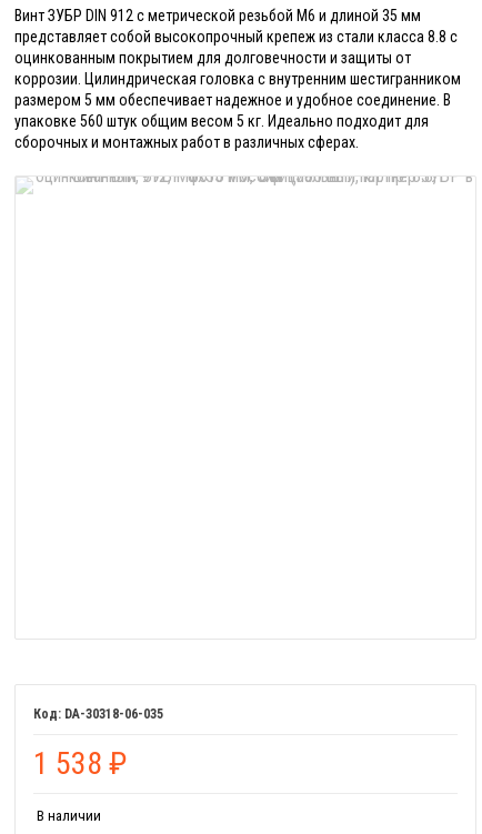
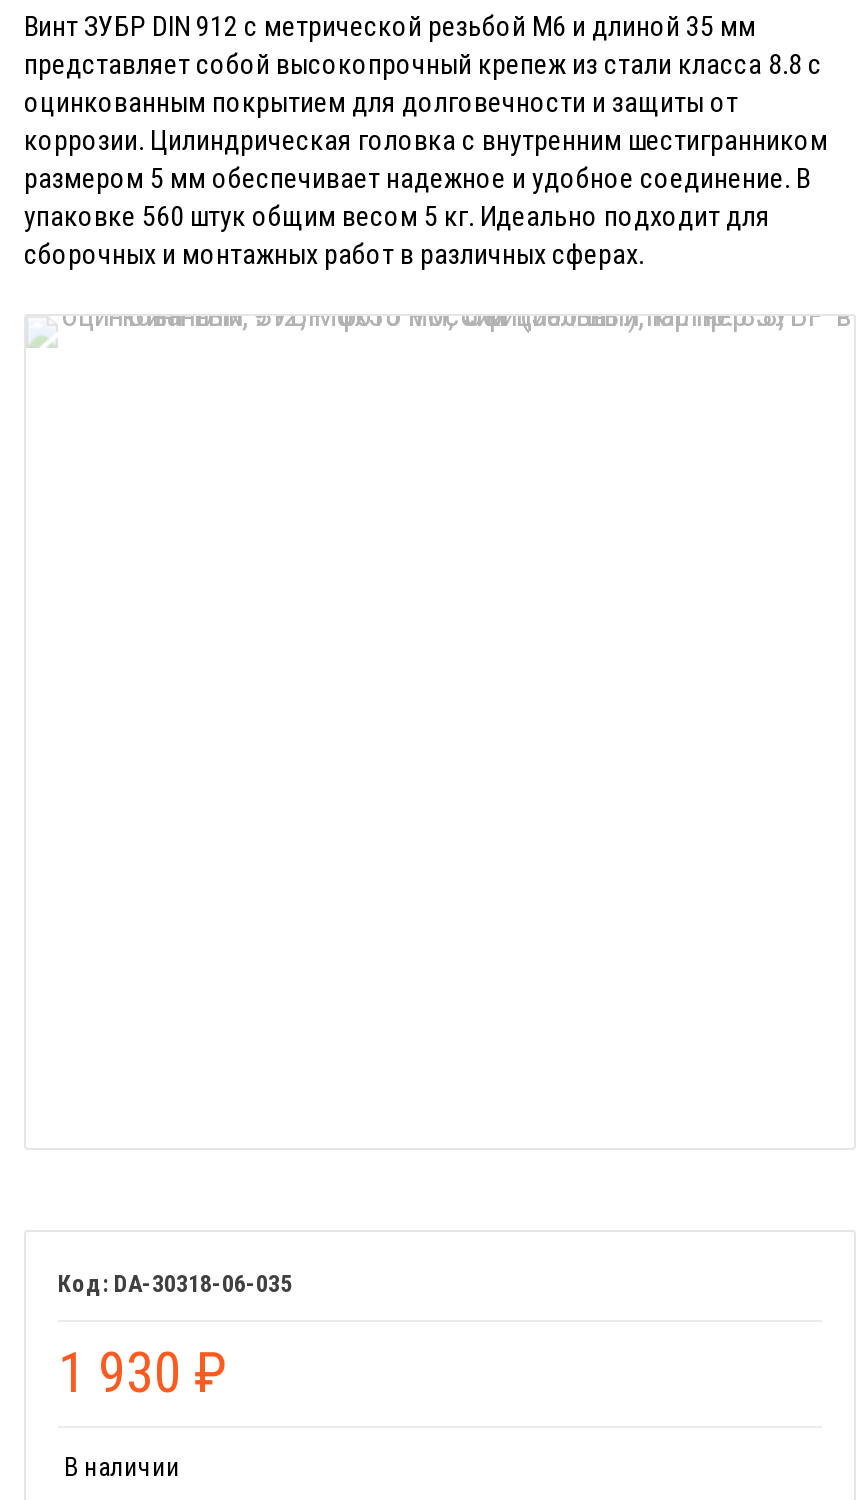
[33,745,127,782] 1 538 ₽ -> [58,1340,226,1406] 1 930 ₽

